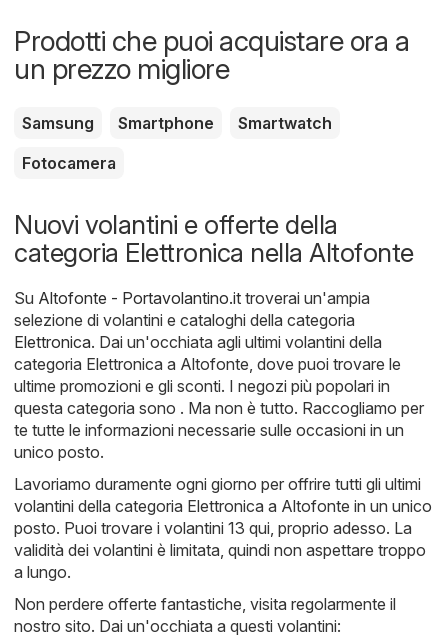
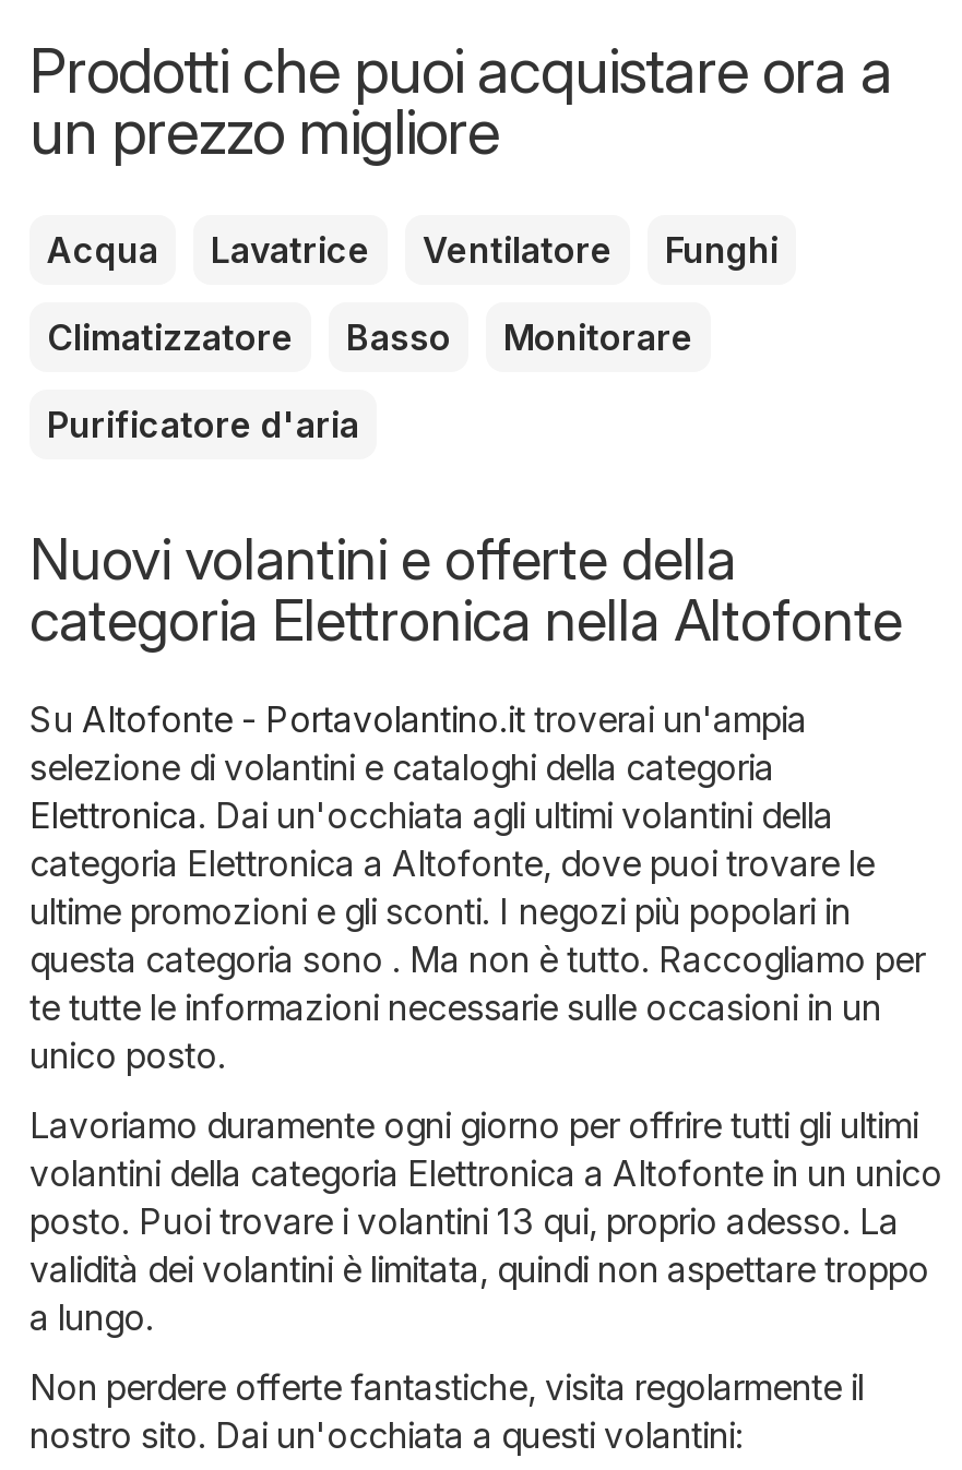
[22,113,332,173] Samsung | Smartphone | Smartwatch | Fotocamera -> [47,227,779,445] Acqua | Lavatrice | Ventilatore | Funghi | Climatizzatore | Basso | Monitorare | Purificatore d'aria

